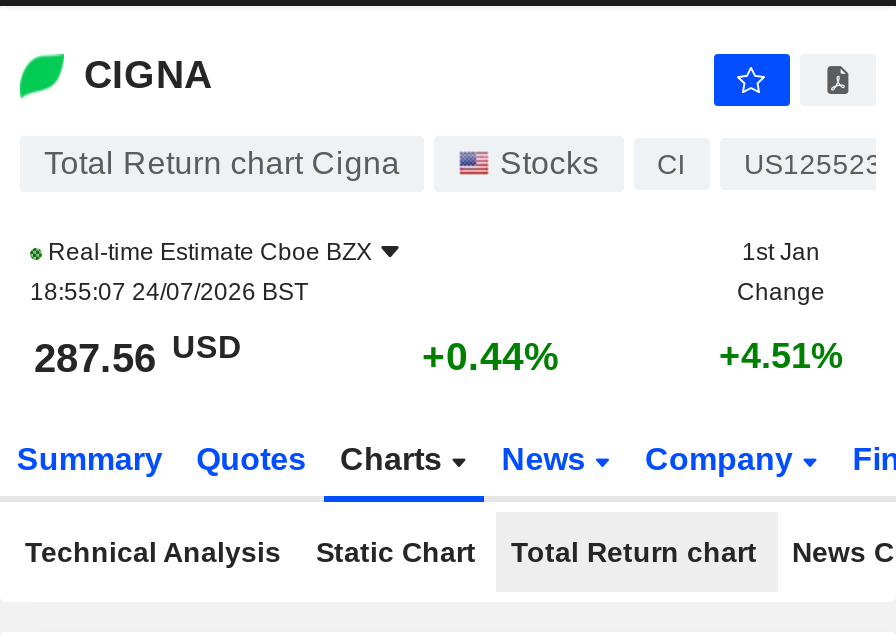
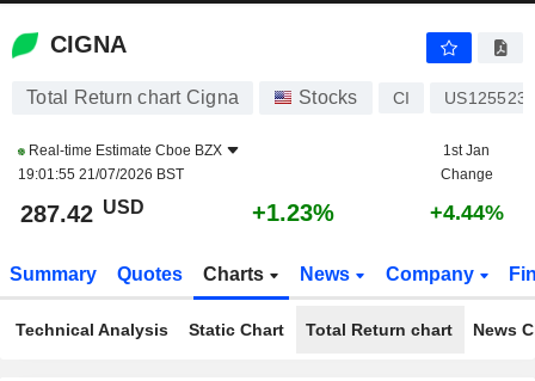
[30,278,308,306] 18:55:07 24/07/2026 BST -> [18,166,184,183] 19:01:55 21/07/2026 BST
[34,329,242,380] 287.56 USD -> [20,196,144,227] 287.42 USD
[422,334,560,378] +0.44% -> [252,199,334,226] +1.23%
[719,336,843,376] +4.51% -> [429,201,503,225] +4.44%

